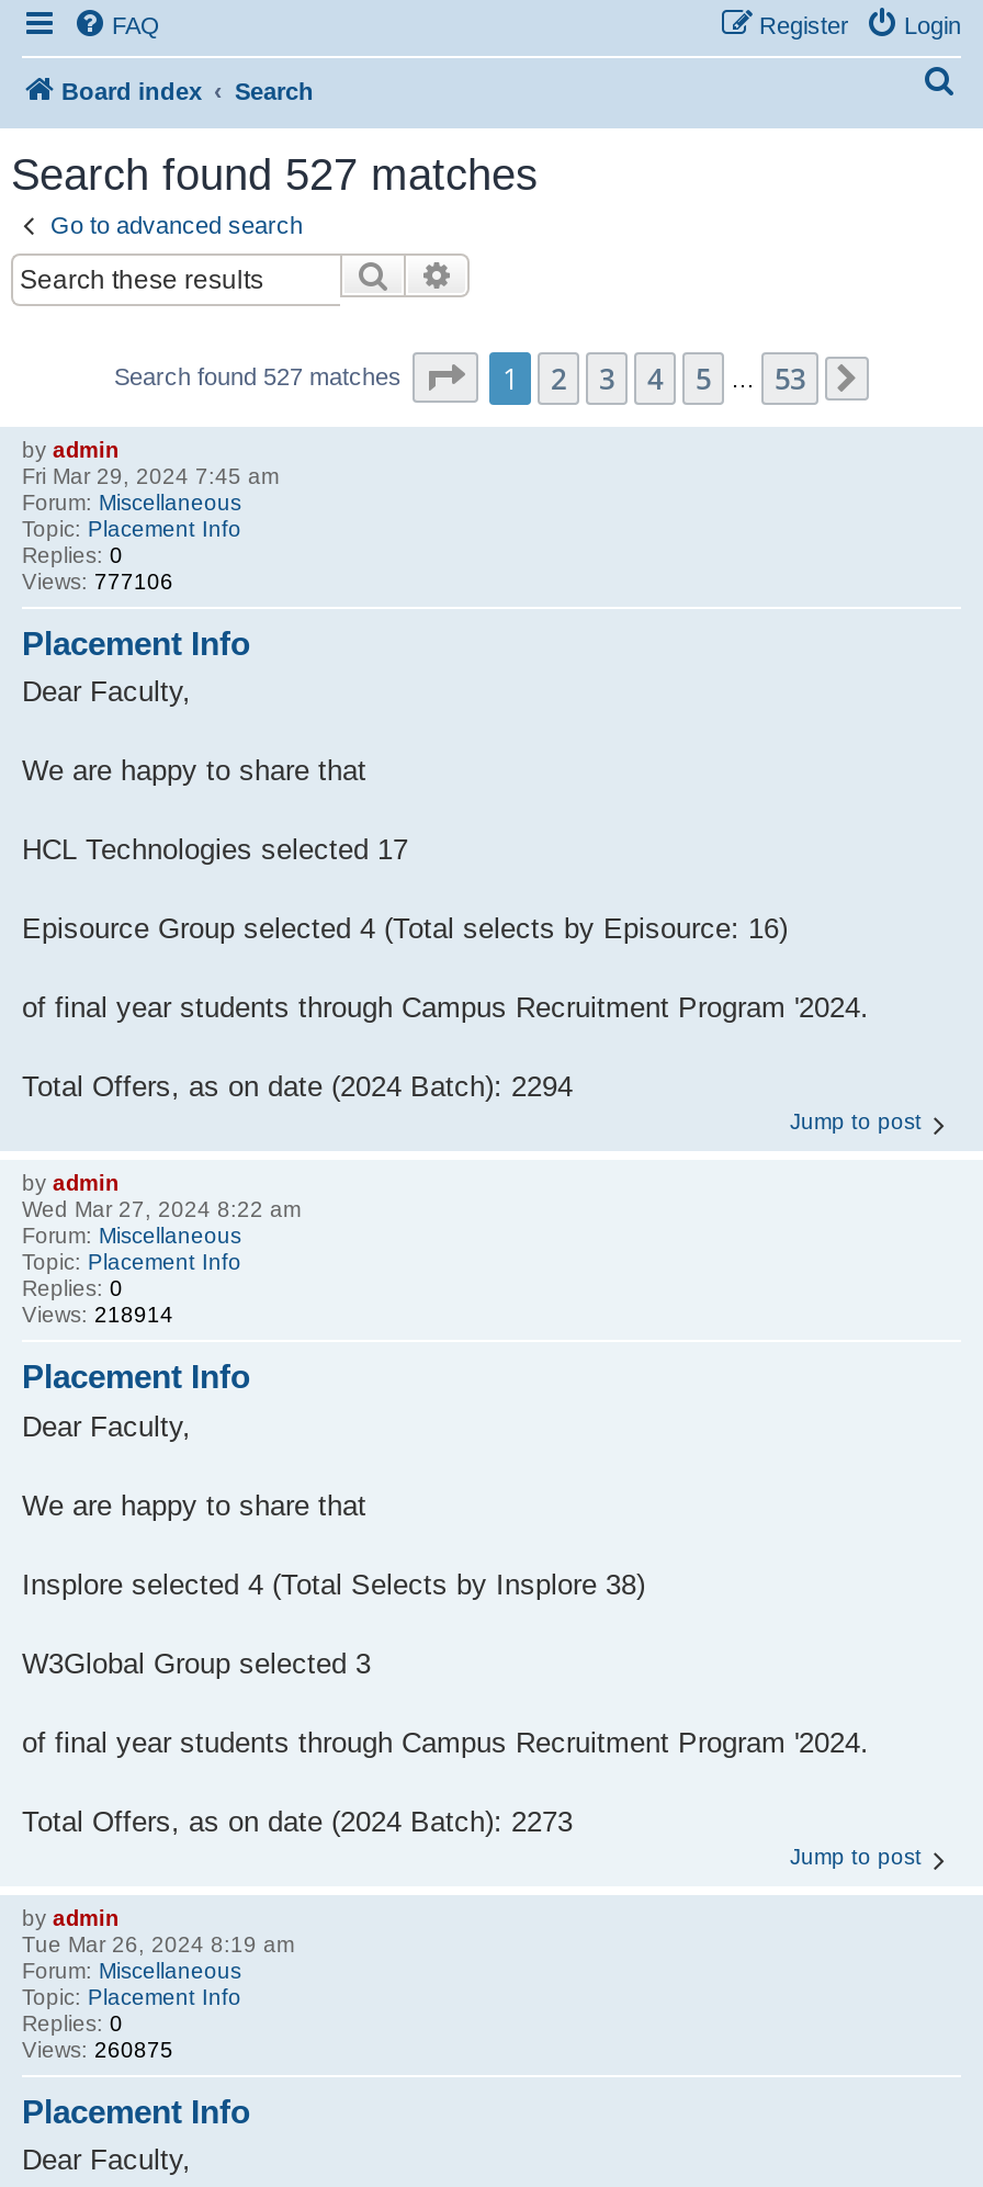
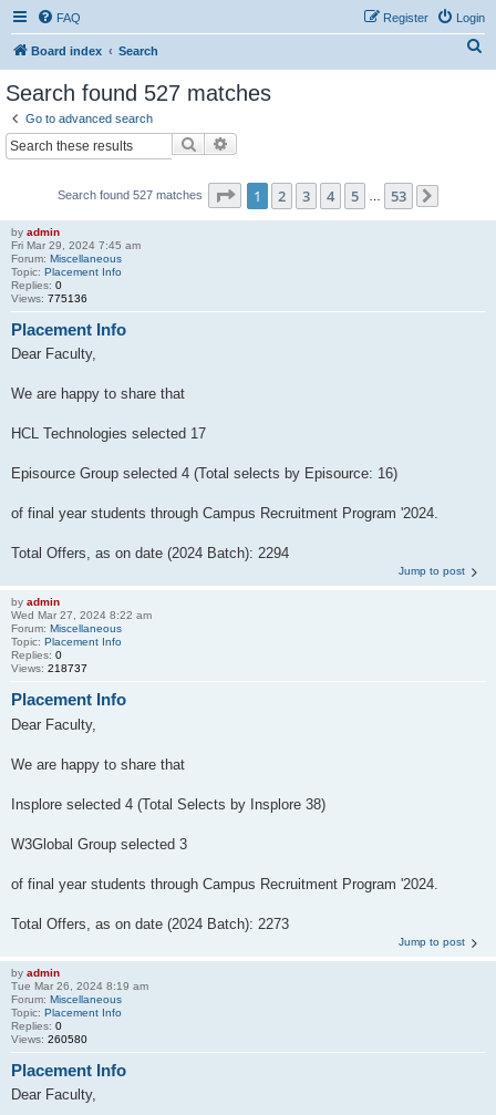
[22,568,173,593] Views: 777106 -> [11,292,87,304] Views: 775136
[22,1303,173,1327] Views: 218914 -> [11,662,87,674] Views: 218737
[22,2037,173,2061] Views: 260875 -> [11,1033,87,1045] Views: 260580

